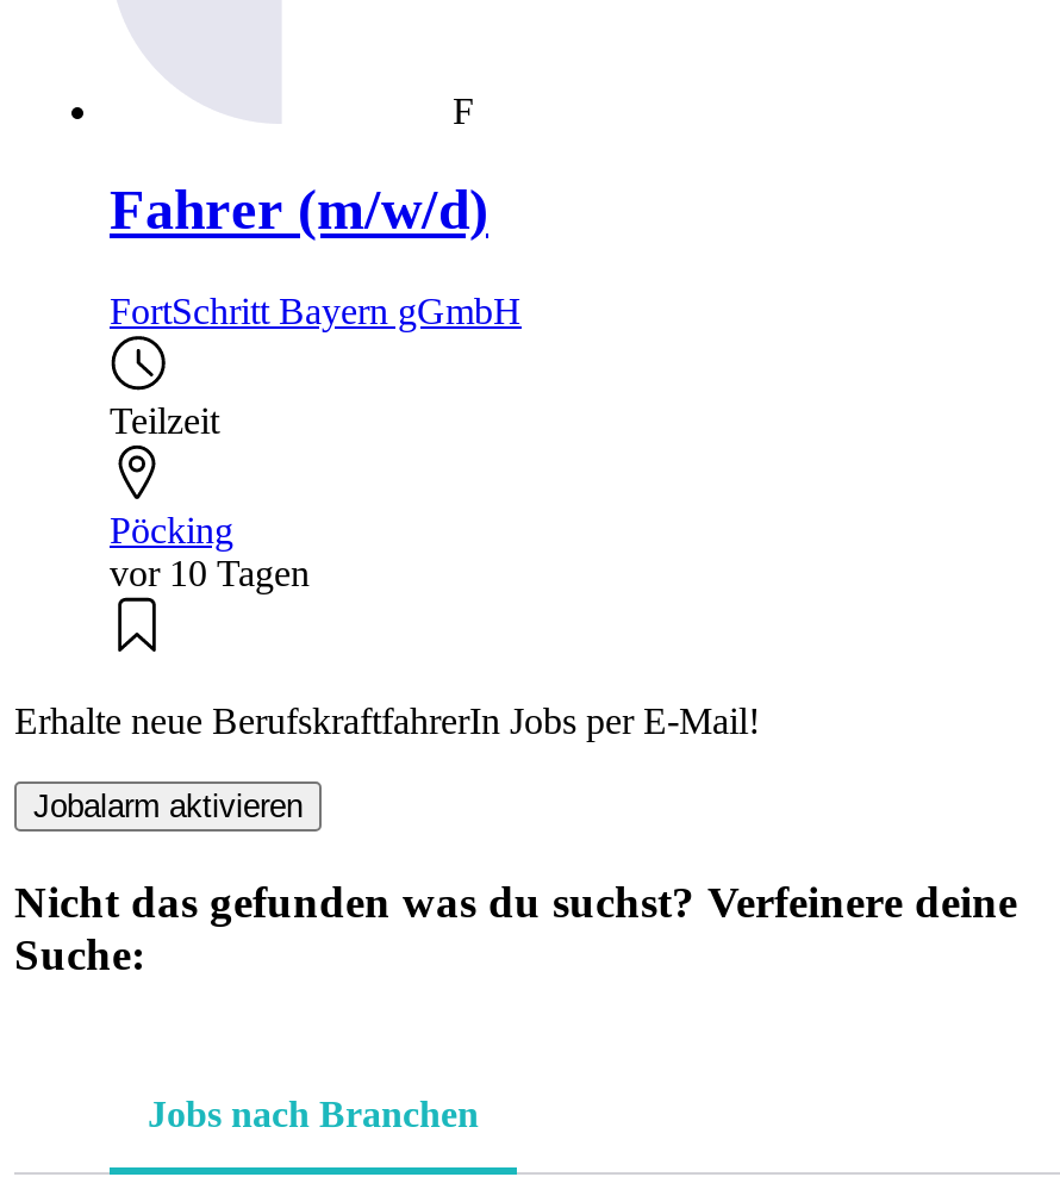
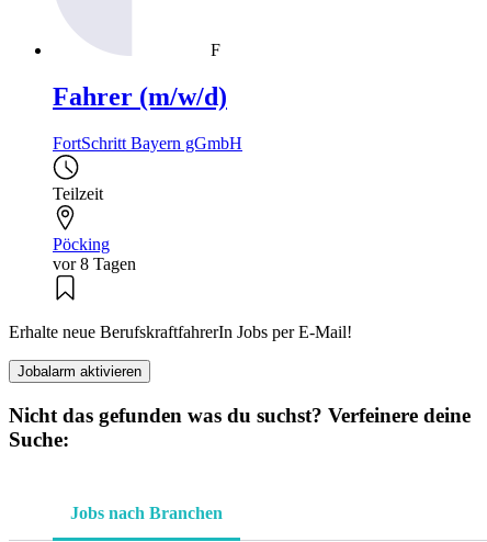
[110,553,310,594] vor 10 Tagen -> [53,255,136,273] vor 8 Tagen

